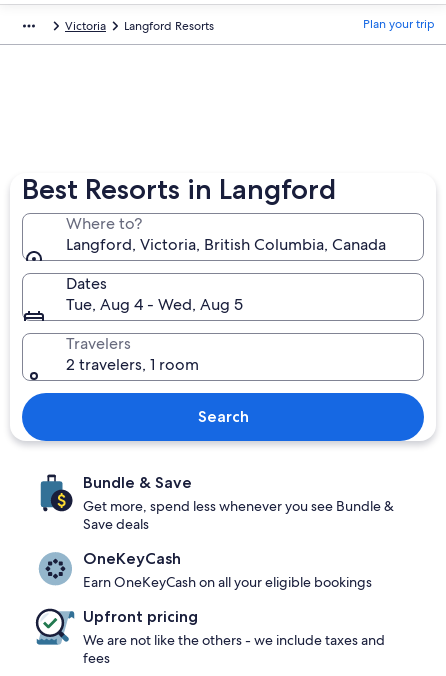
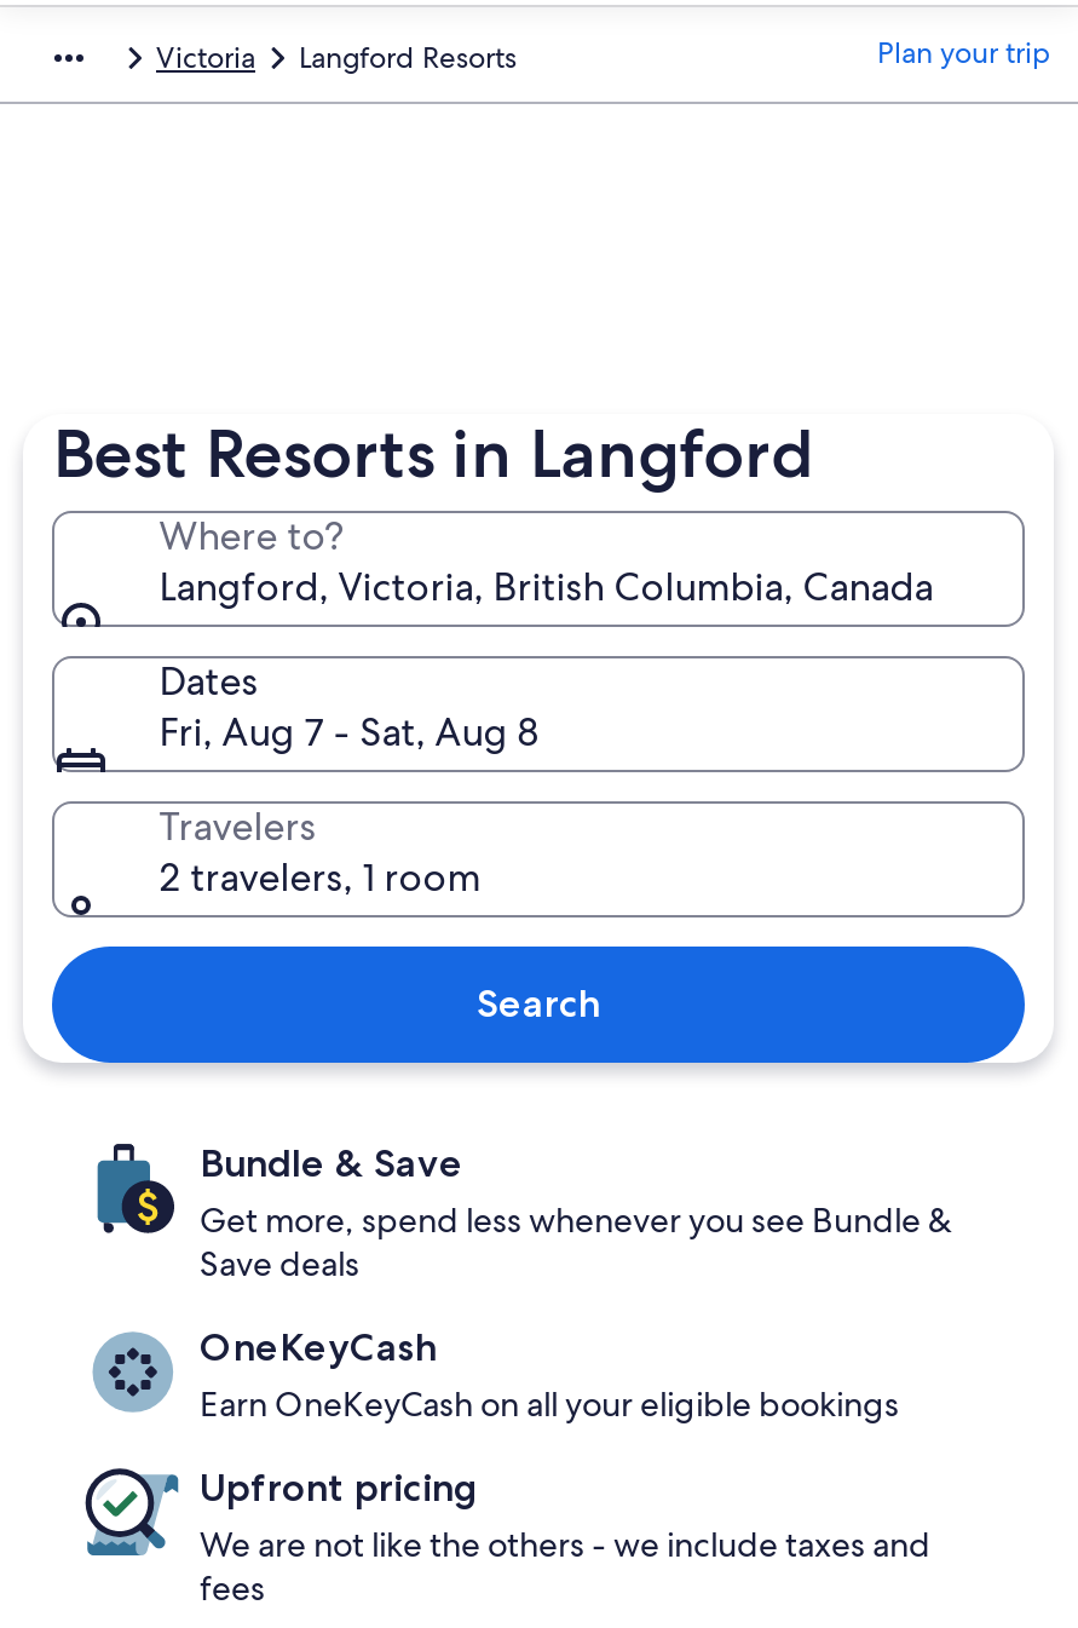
[66,294,243,315] Tue, Aug 4 - Wed, Aug 5 -> [159,707,539,758] Fri, Aug 7 - Sat, Aug 8

